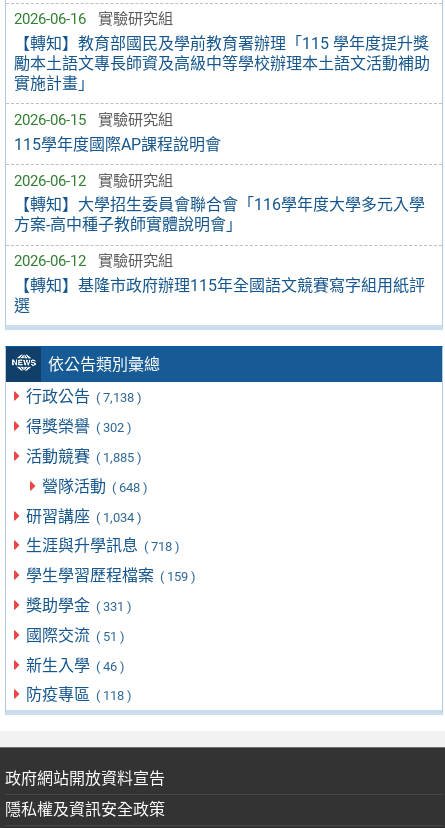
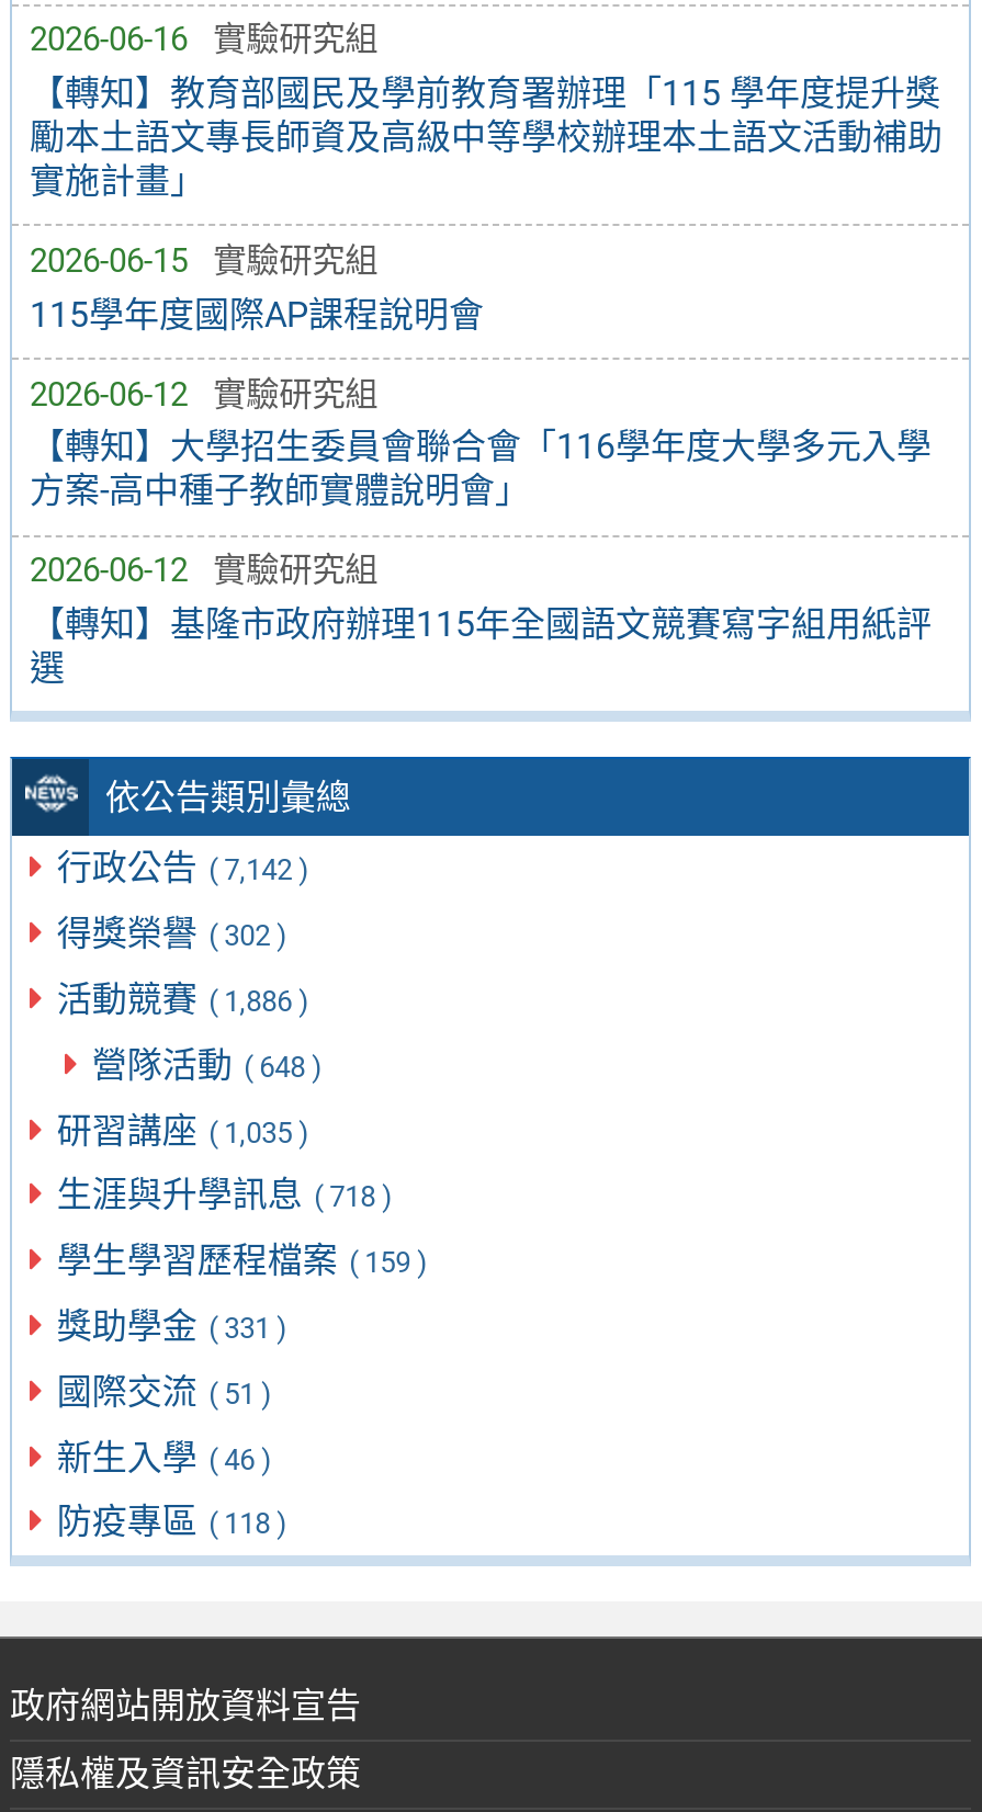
[26,387,142,406] 行政公告 ( 7,138 ) -> [57,848,310,890] 行政公告 ( 7,142 )
[26,447,142,466] 活動競賽 ( 1,885 ) -> [57,978,310,1020] 活動競賽 ( 1,886 )
[26,507,142,526] 研習講座 ( 1,034 ) -> [57,1109,310,1151] 研習講座 ( 1,035 )

